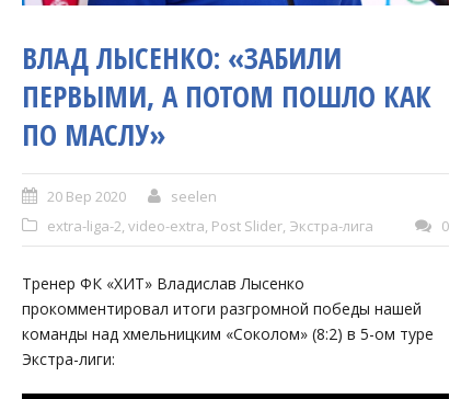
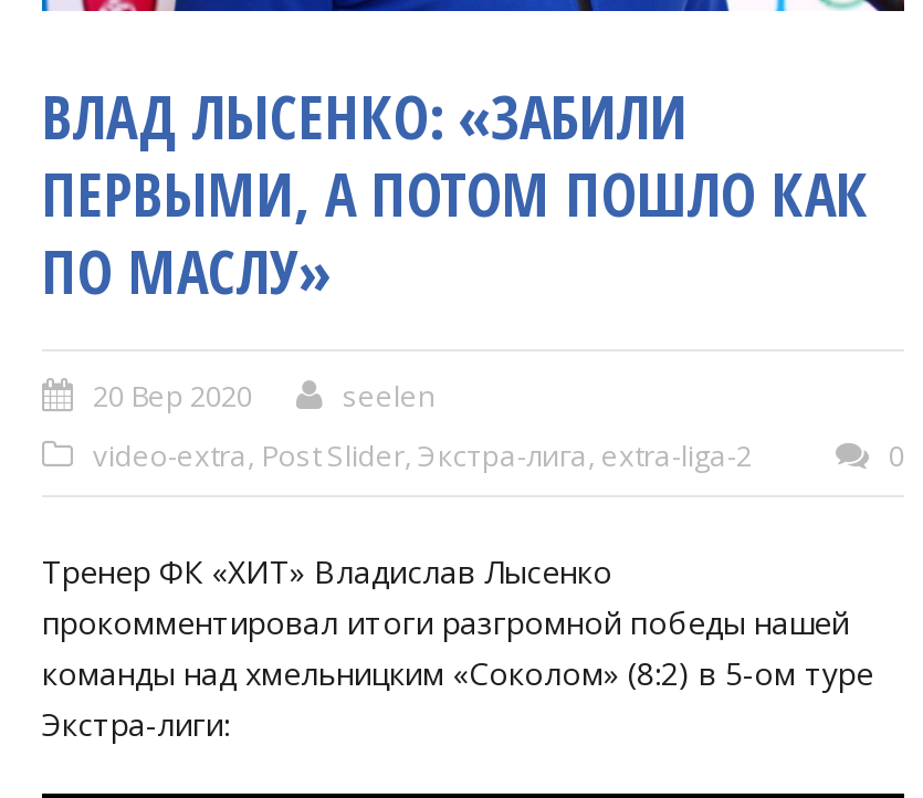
[47,216,373,236] extra-liga-2, video-extra, Post Slider, Экстра-лига -> [93,435,752,475] video-extra, Post Slider, Экстра-лига, extra-liga-2

